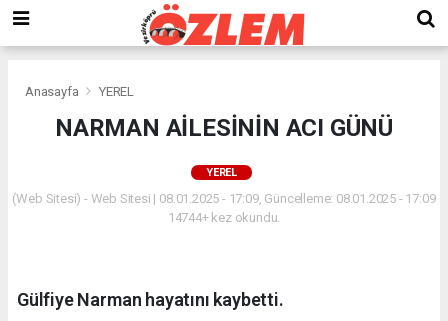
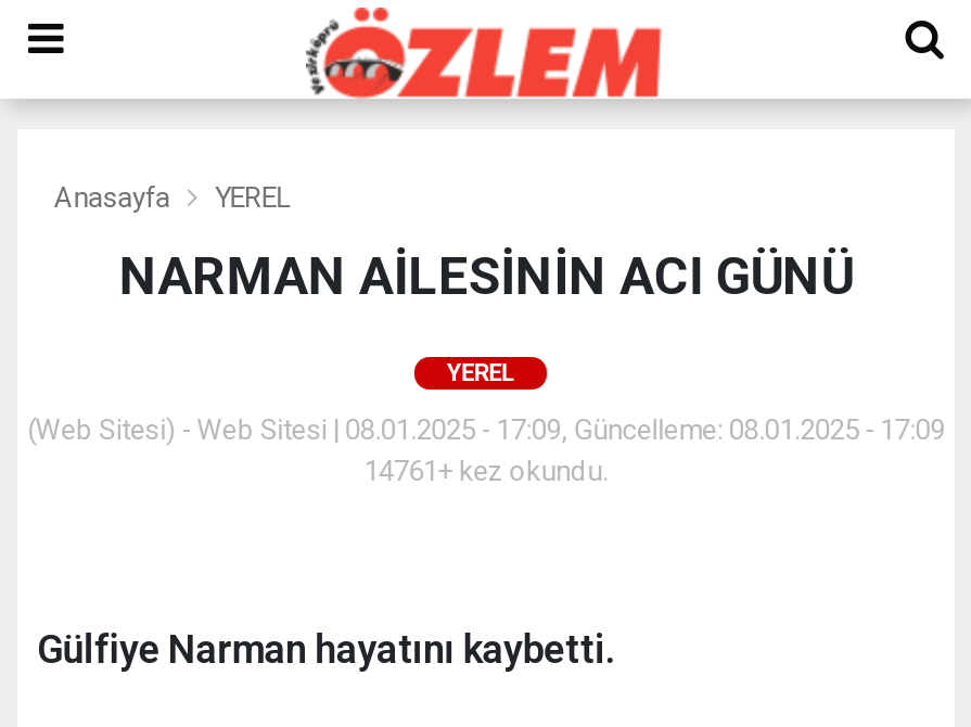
[168,210,280,225] 14744+ kez okundu. -> [364,454,608,487] 14761+ kez okundu.

